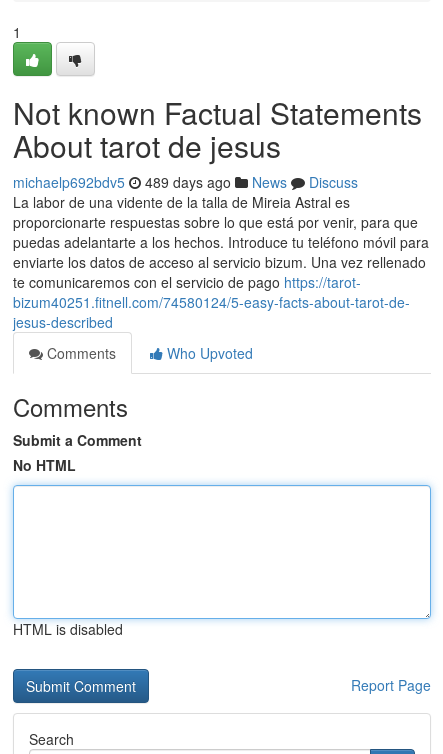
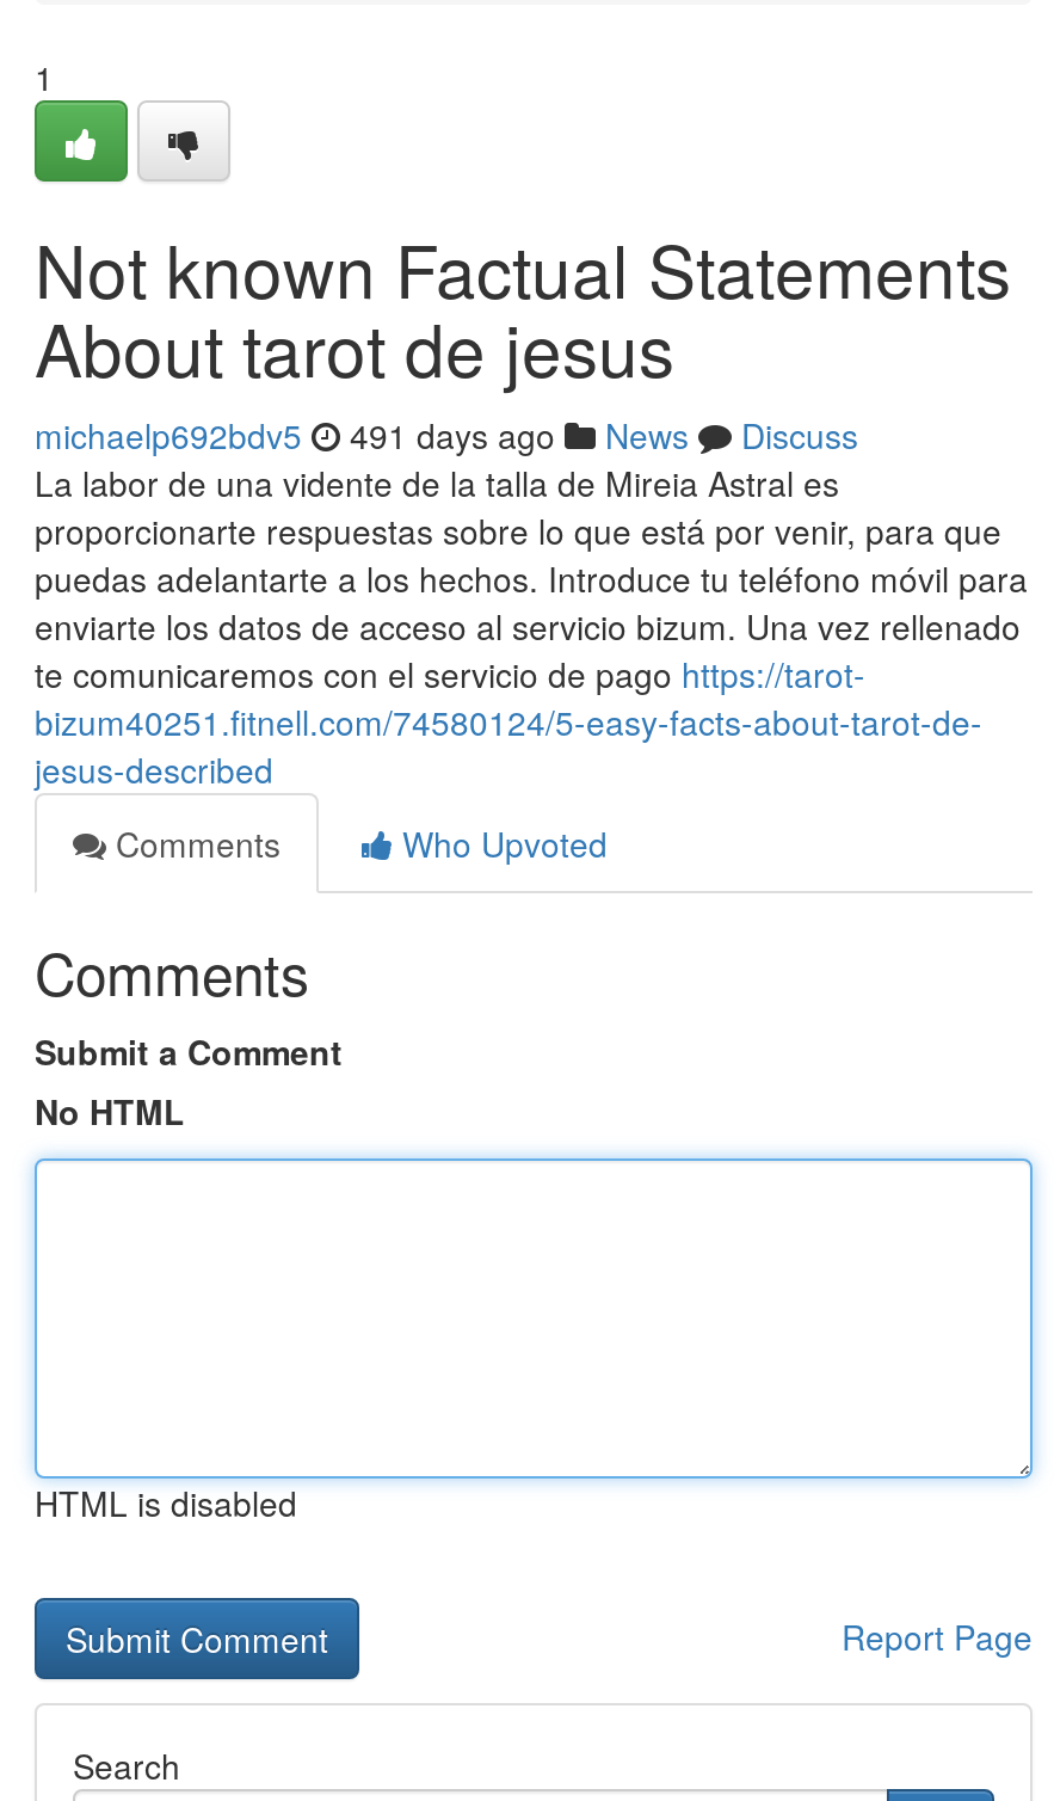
[13,172,358,192] michaelp692bdv5 489 days ago News Discuss -> [35,411,858,459] michaelp692bdv5 491 days ago News Discuss

